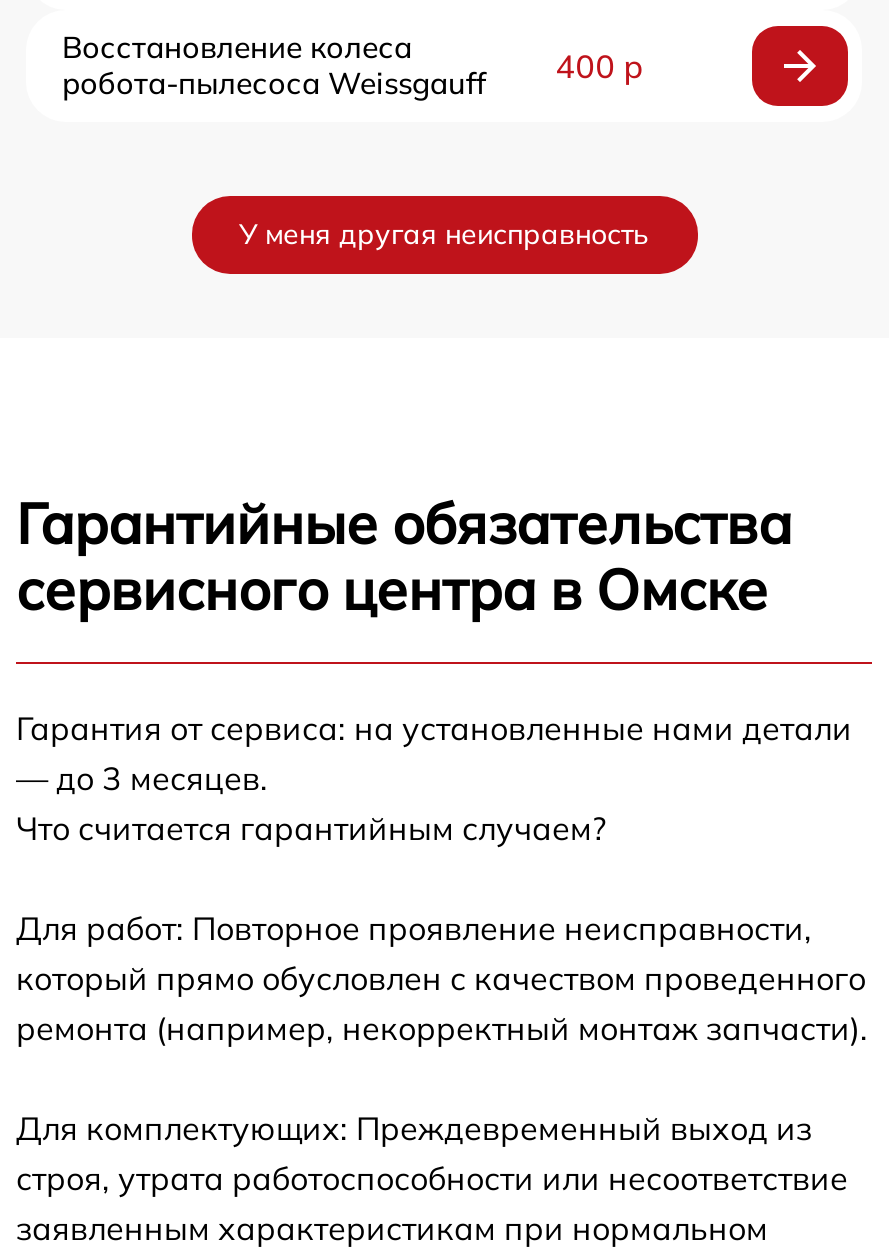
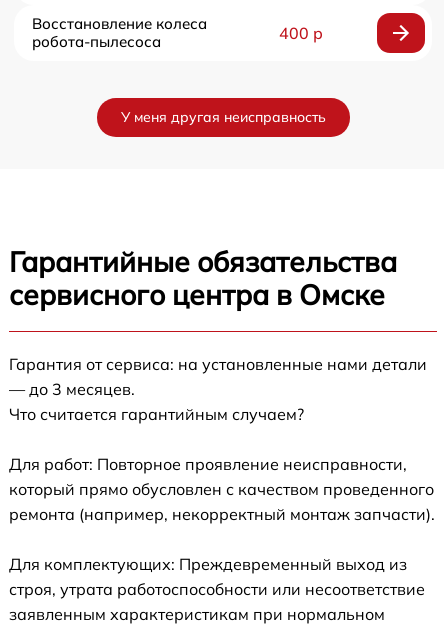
[62,65,486,103] робота-пылесоса Weissgauff -> [32,32,161,51] робота-пылесоса

